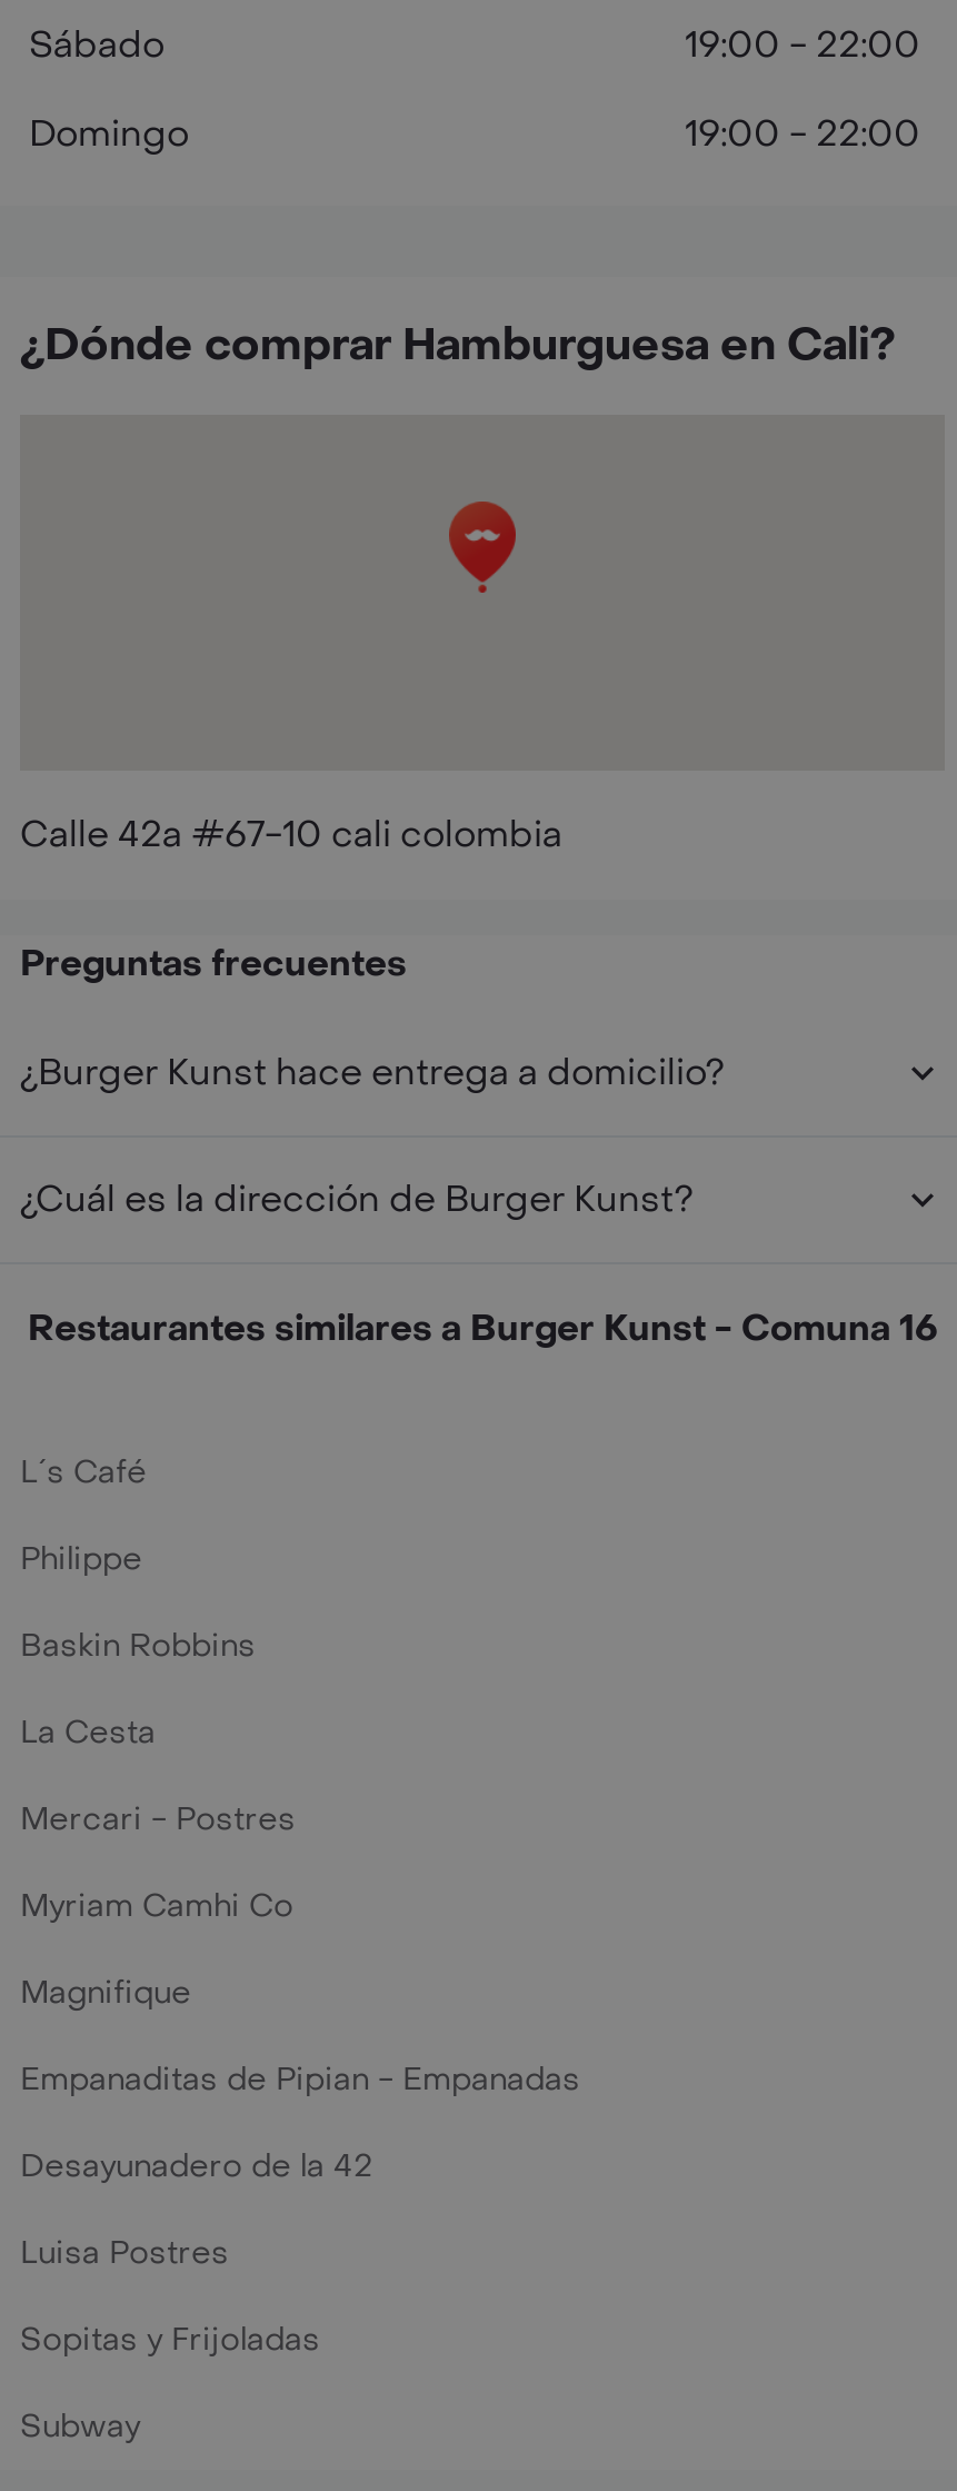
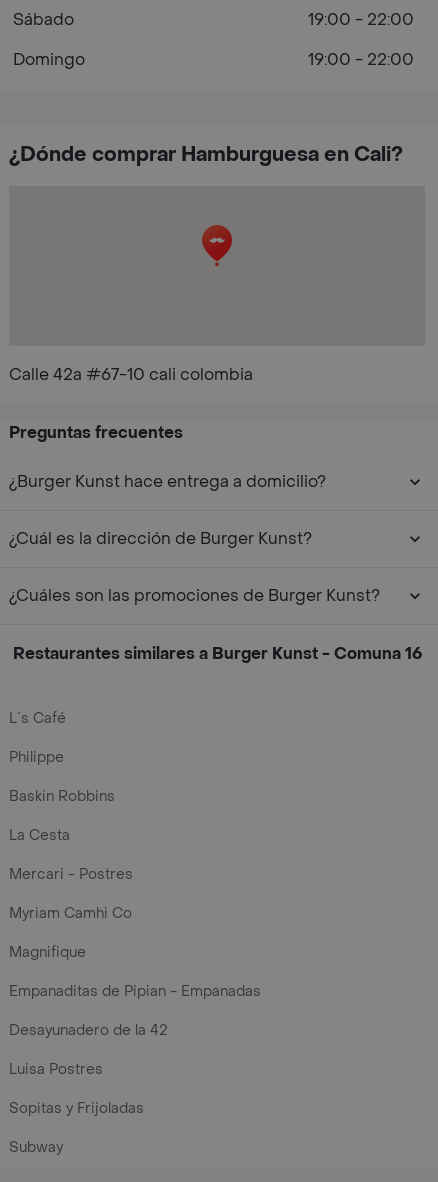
none -> [9,585,380,606] ¿Cuáles son las promociones de Burger Kunst?

